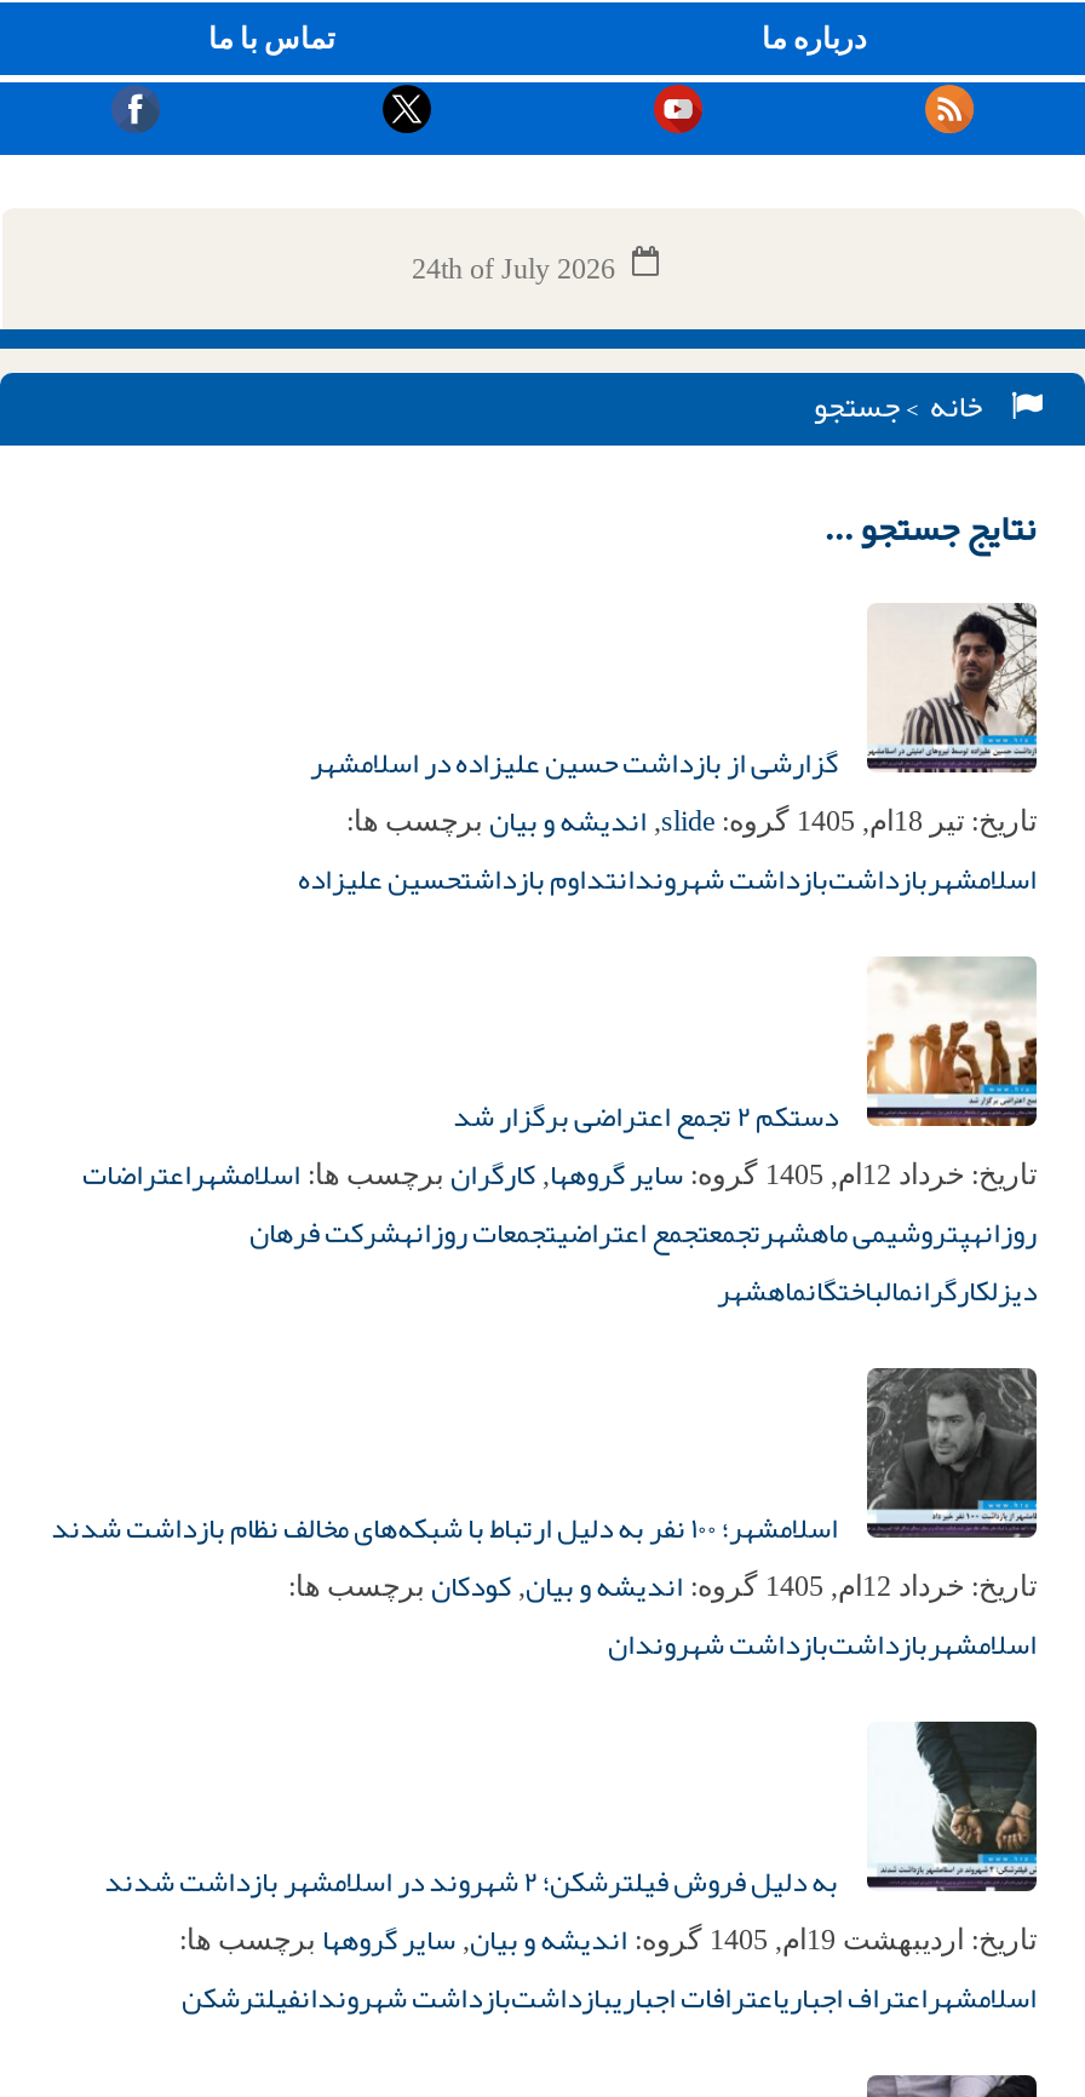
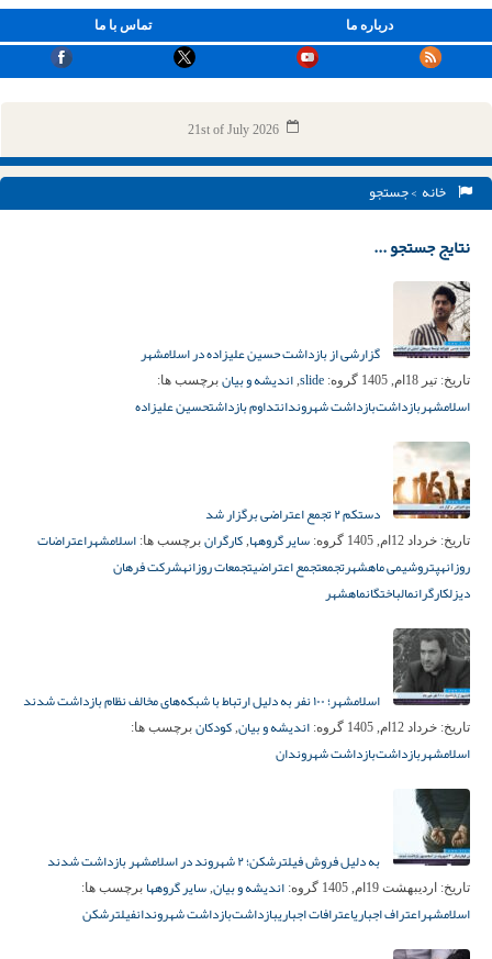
[412,252,615,286] 24th of July 2026 -> [187,122,278,137] 21st of July 2026

